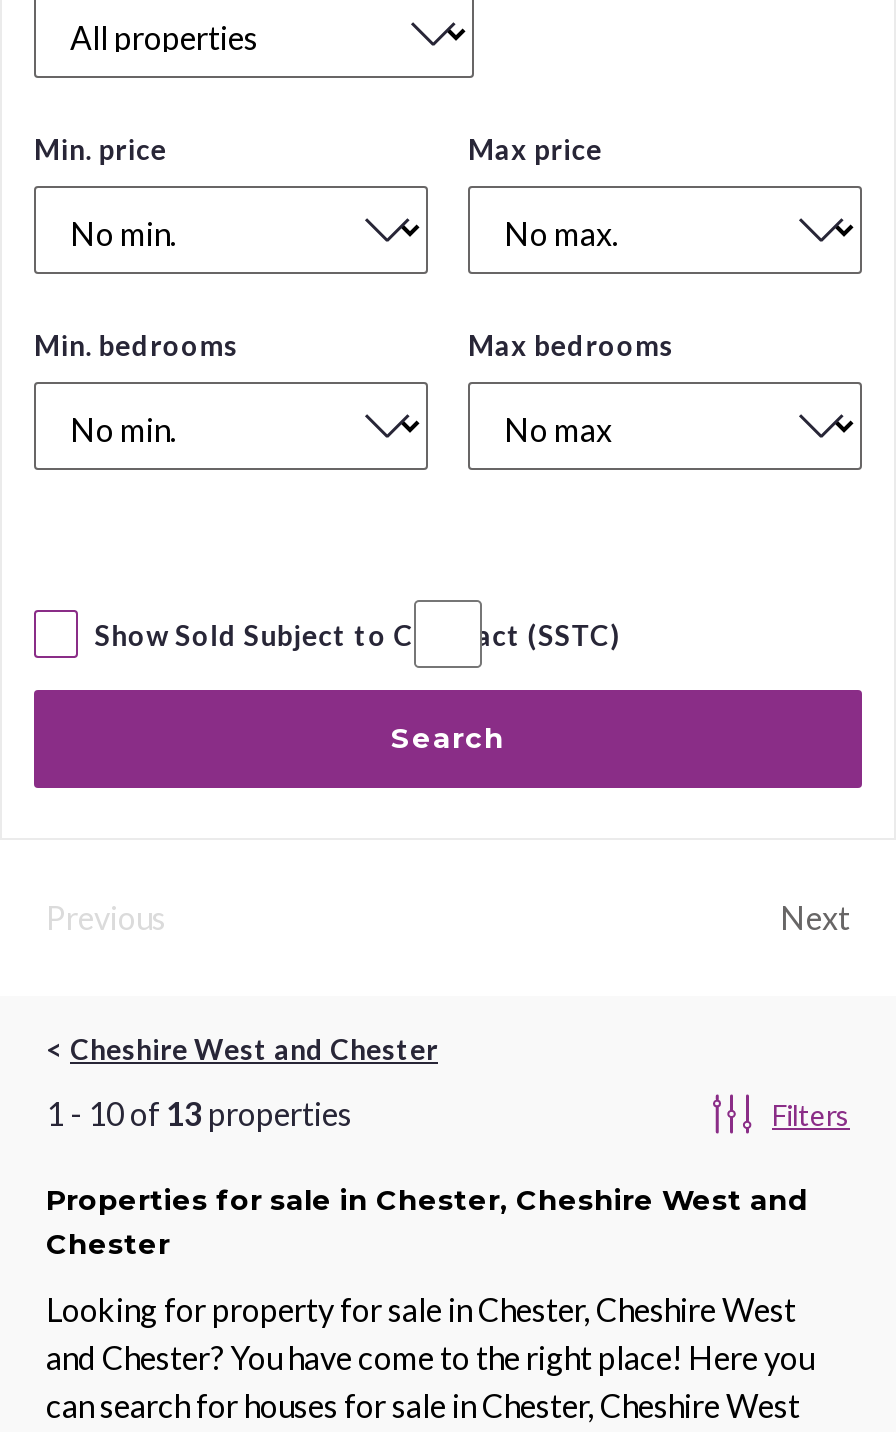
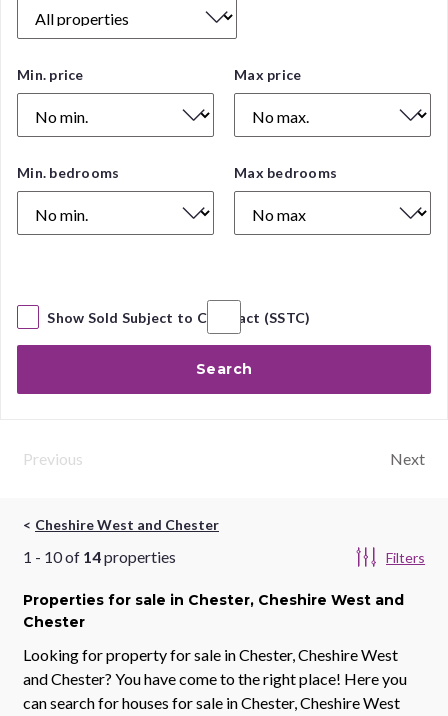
[46,1094,352,1132] 1 - 10 of 13 properties -> [23,547,176,566] 1 - 10 of 14 properties

